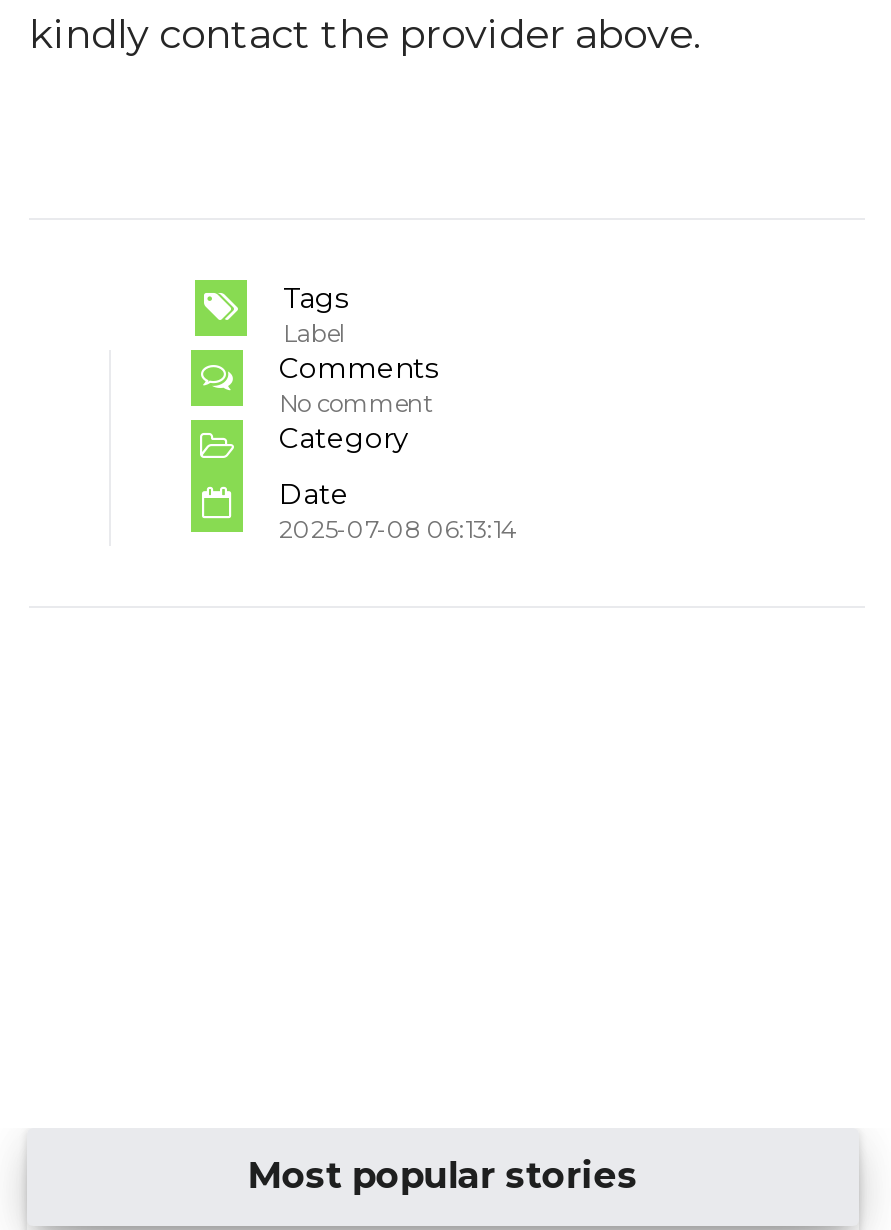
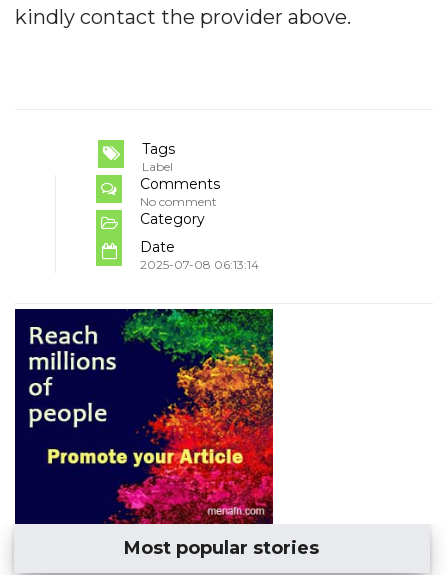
none -> [14,308,274,525] [image]

